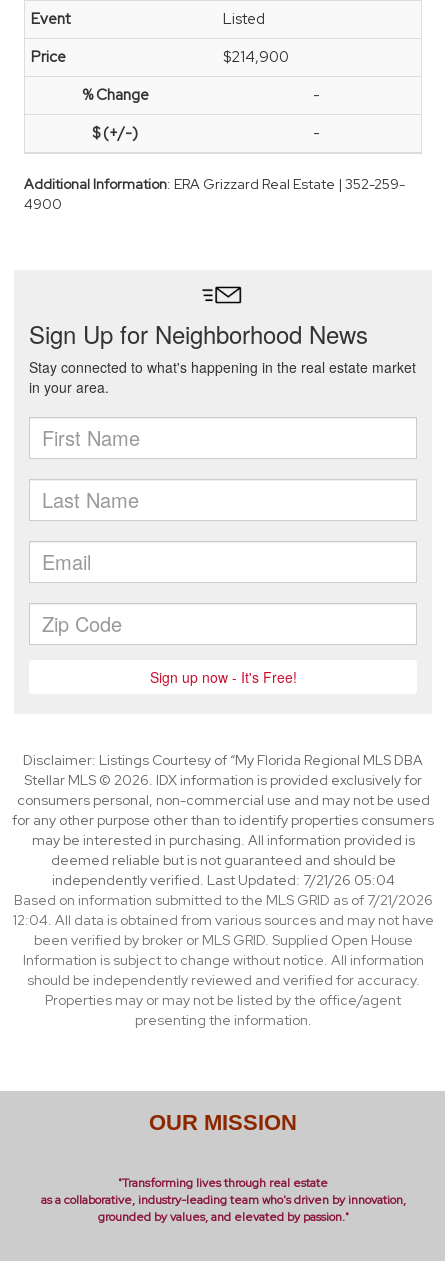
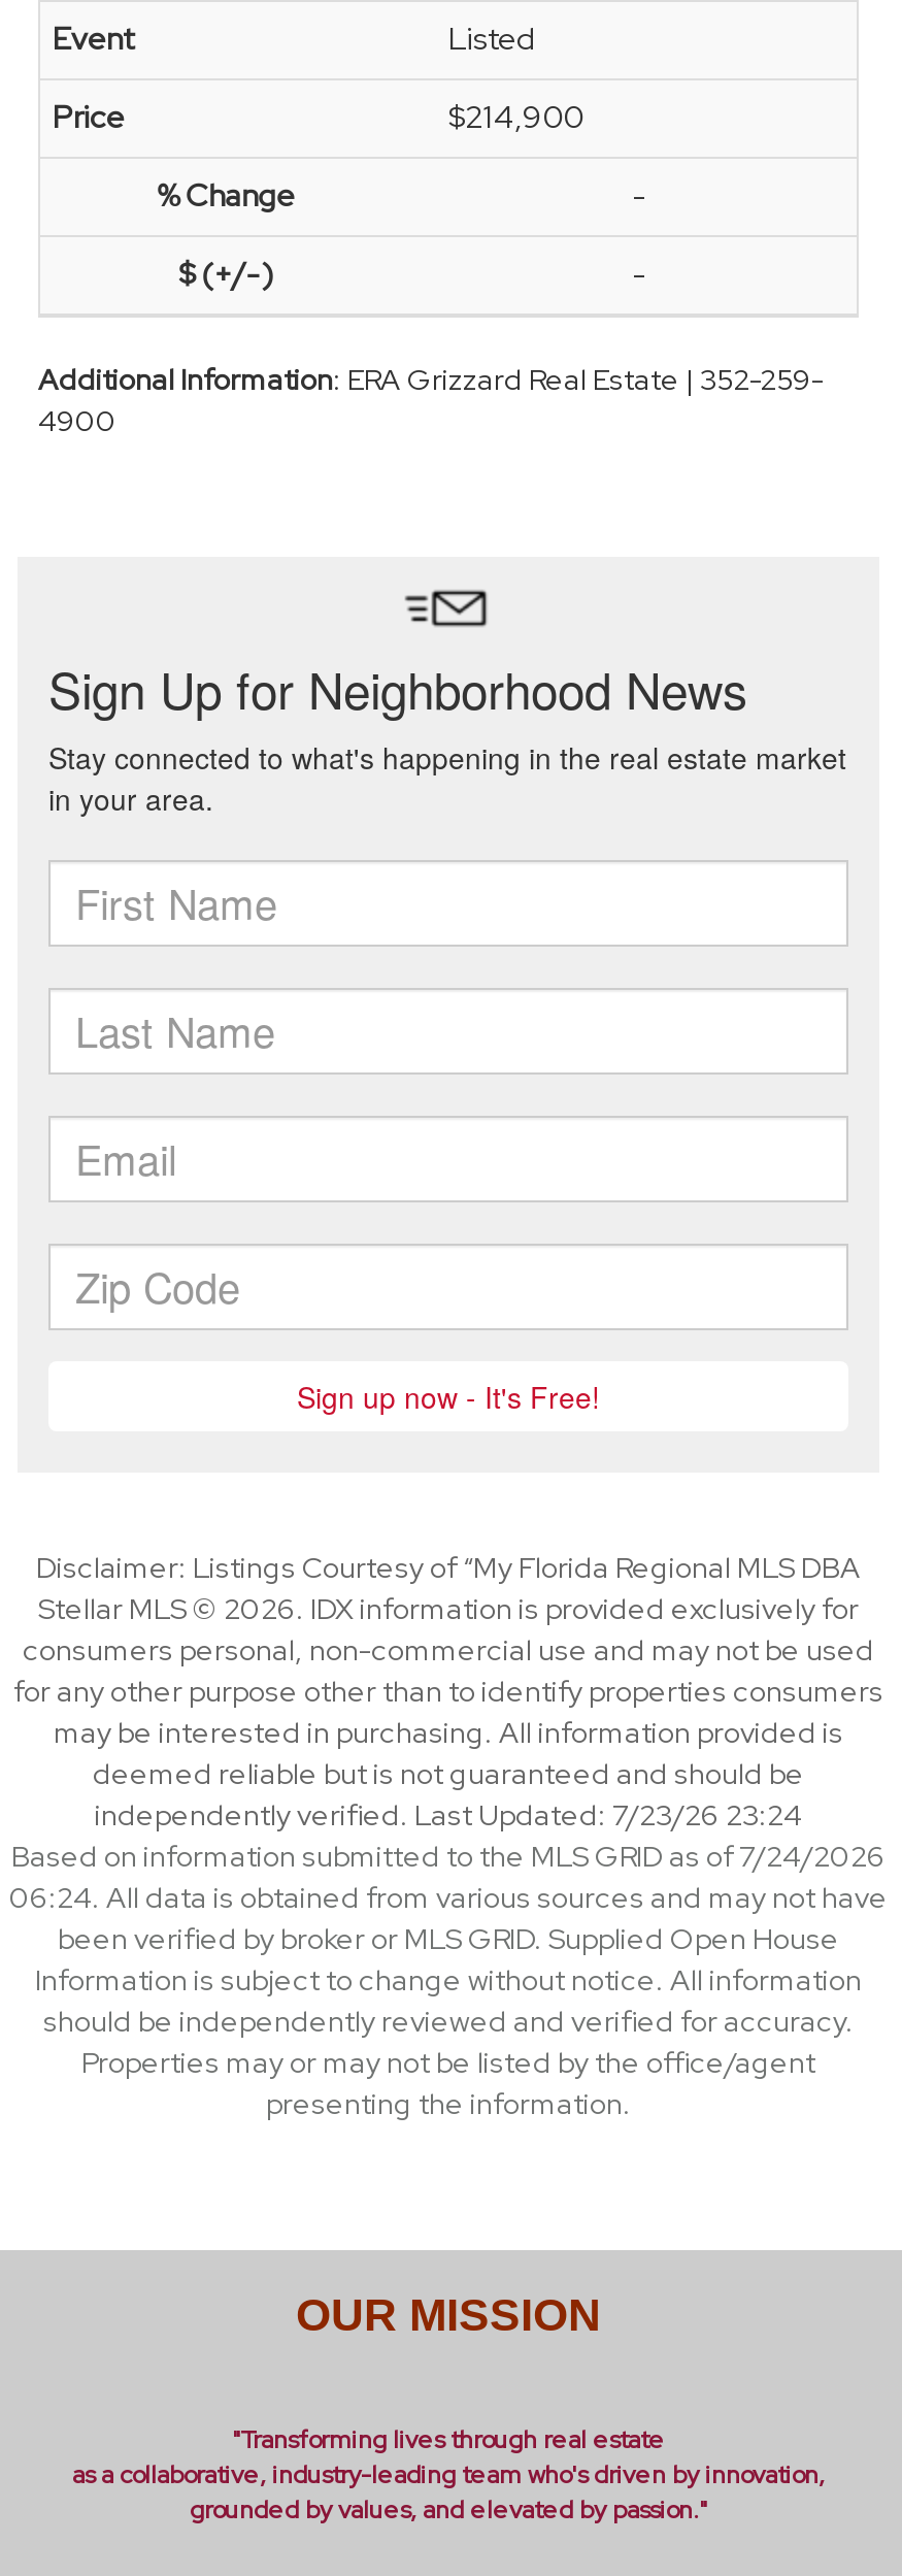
[51,871,394,889] independently verified. Last Updated: 7/21/26 05:04 -> [95,1796,802,1834] independently verified. Last Updated: 7/23/26 23:24
[13,891,432,909] Based on information submitted to the MLS GRID as of 7/21/2026 -> [11,1838,886,1875] Based on information submitted to the MLS GRID as of 7/24/2026
[12,911,433,929] 12:04. All data is obtained from various sources and may not have -> [9,1879,888,1916] 06:24. All data is obtained from various sources and may not have

